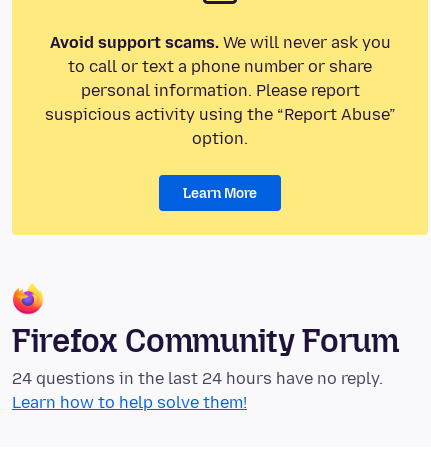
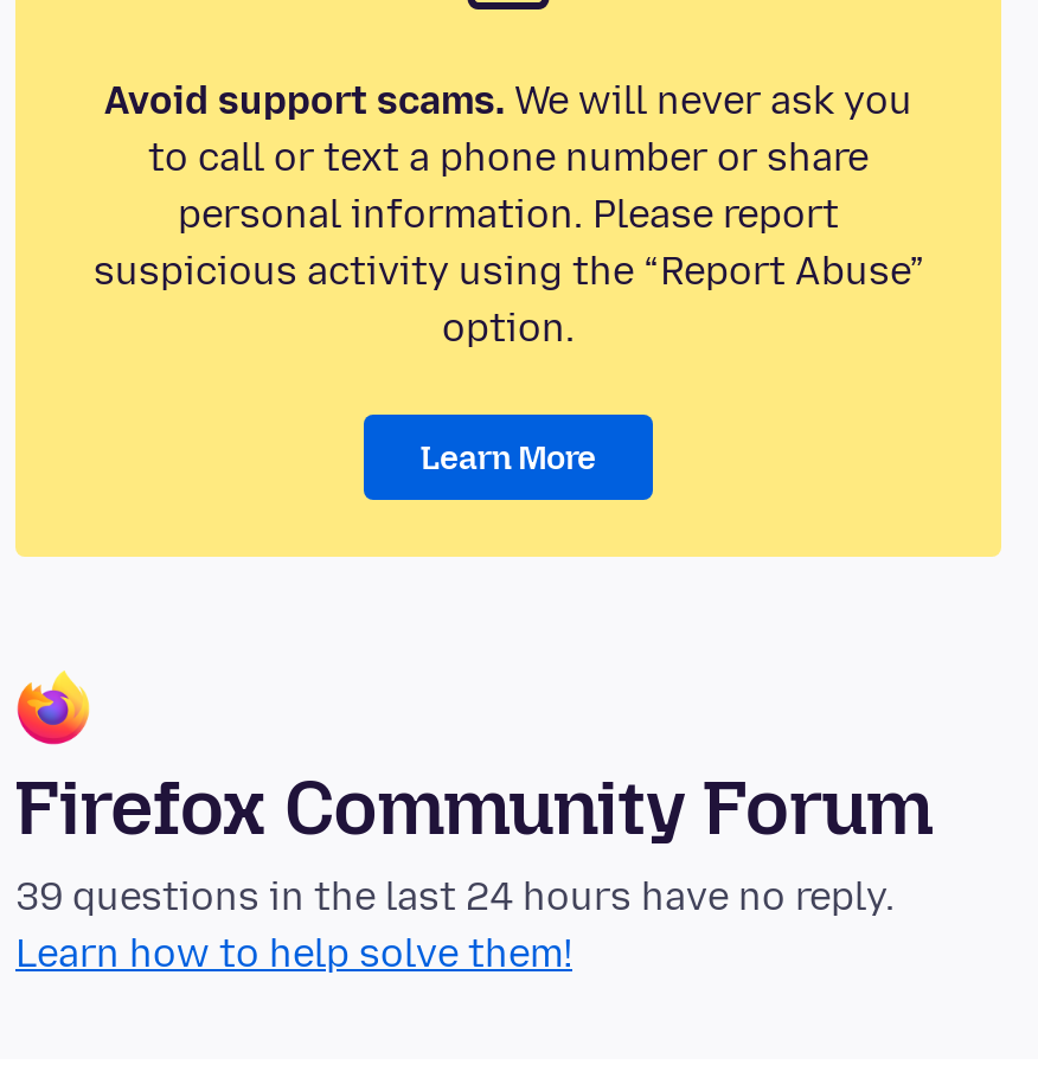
[12,369,383,388] 24 questions in the last 24 hours have no reply. -> [15,875,895,920] 39 questions in the last 24 hours have no reply.

